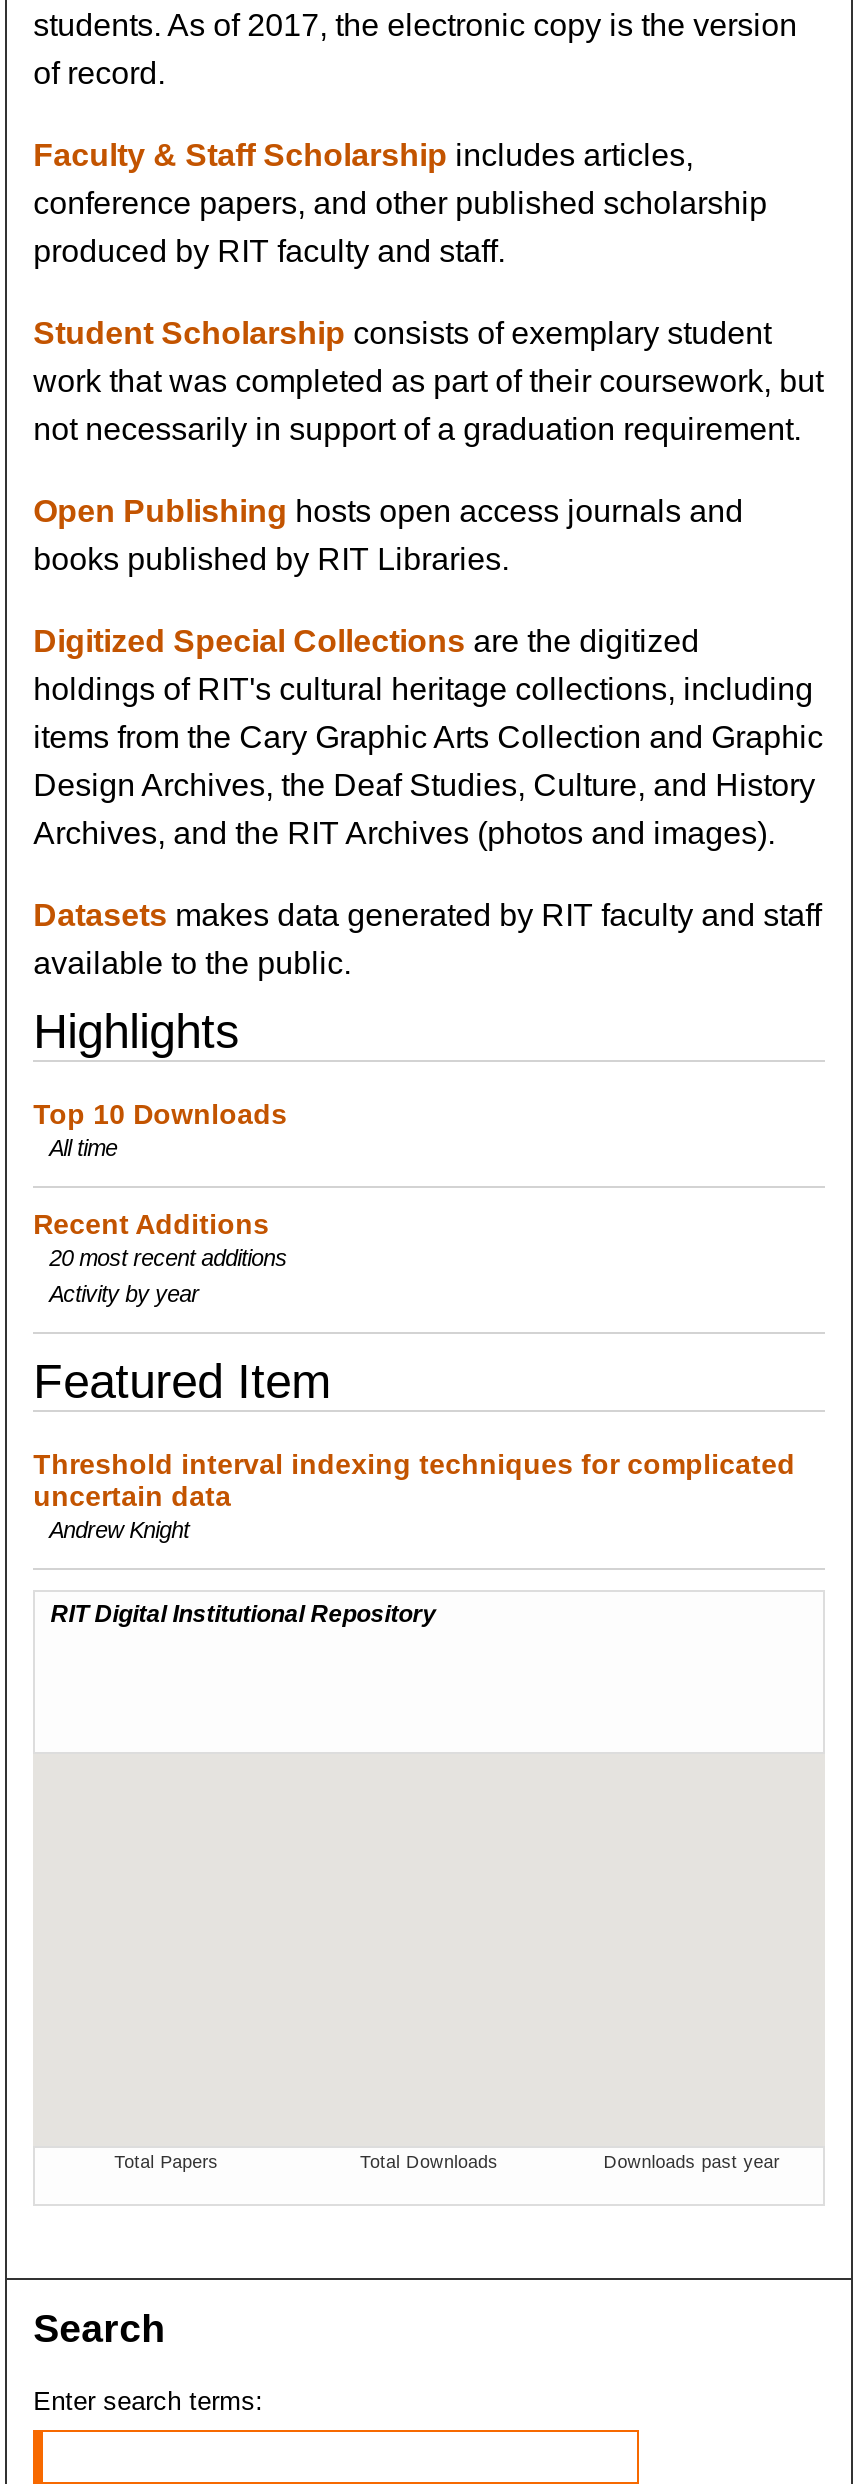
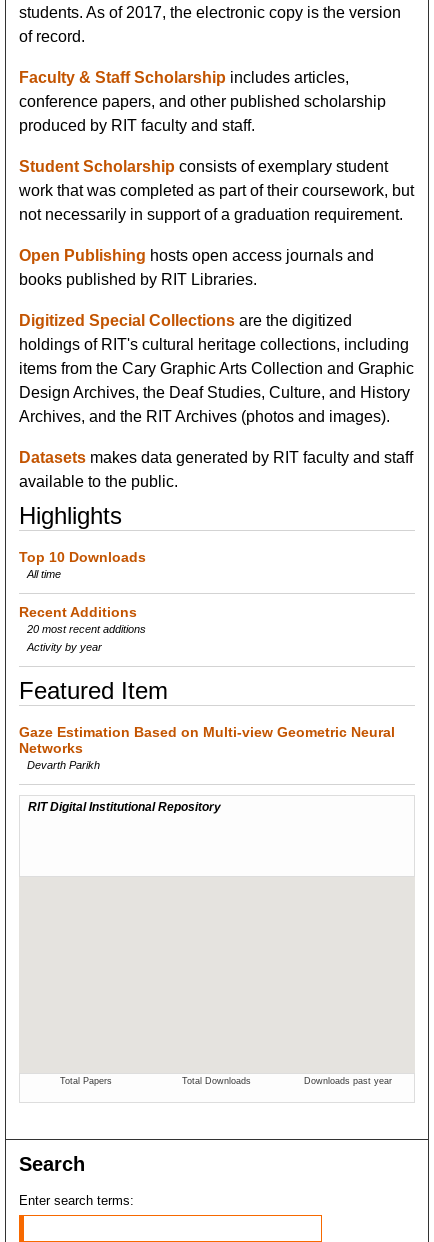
[33,1448,795,1542] Threshold interval indexing techniques for complicated | uncertain data | Andrew Knight -> [19,724,395,771] Gaze Estimation Based on Multi-view Geometric Neural | Networks | Devarth Parikh

